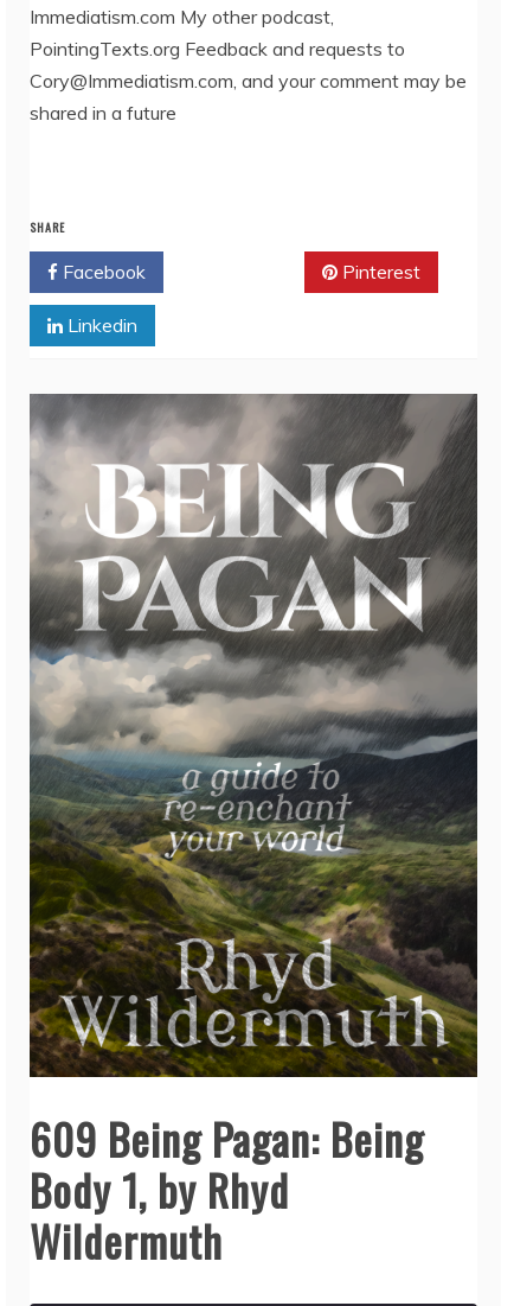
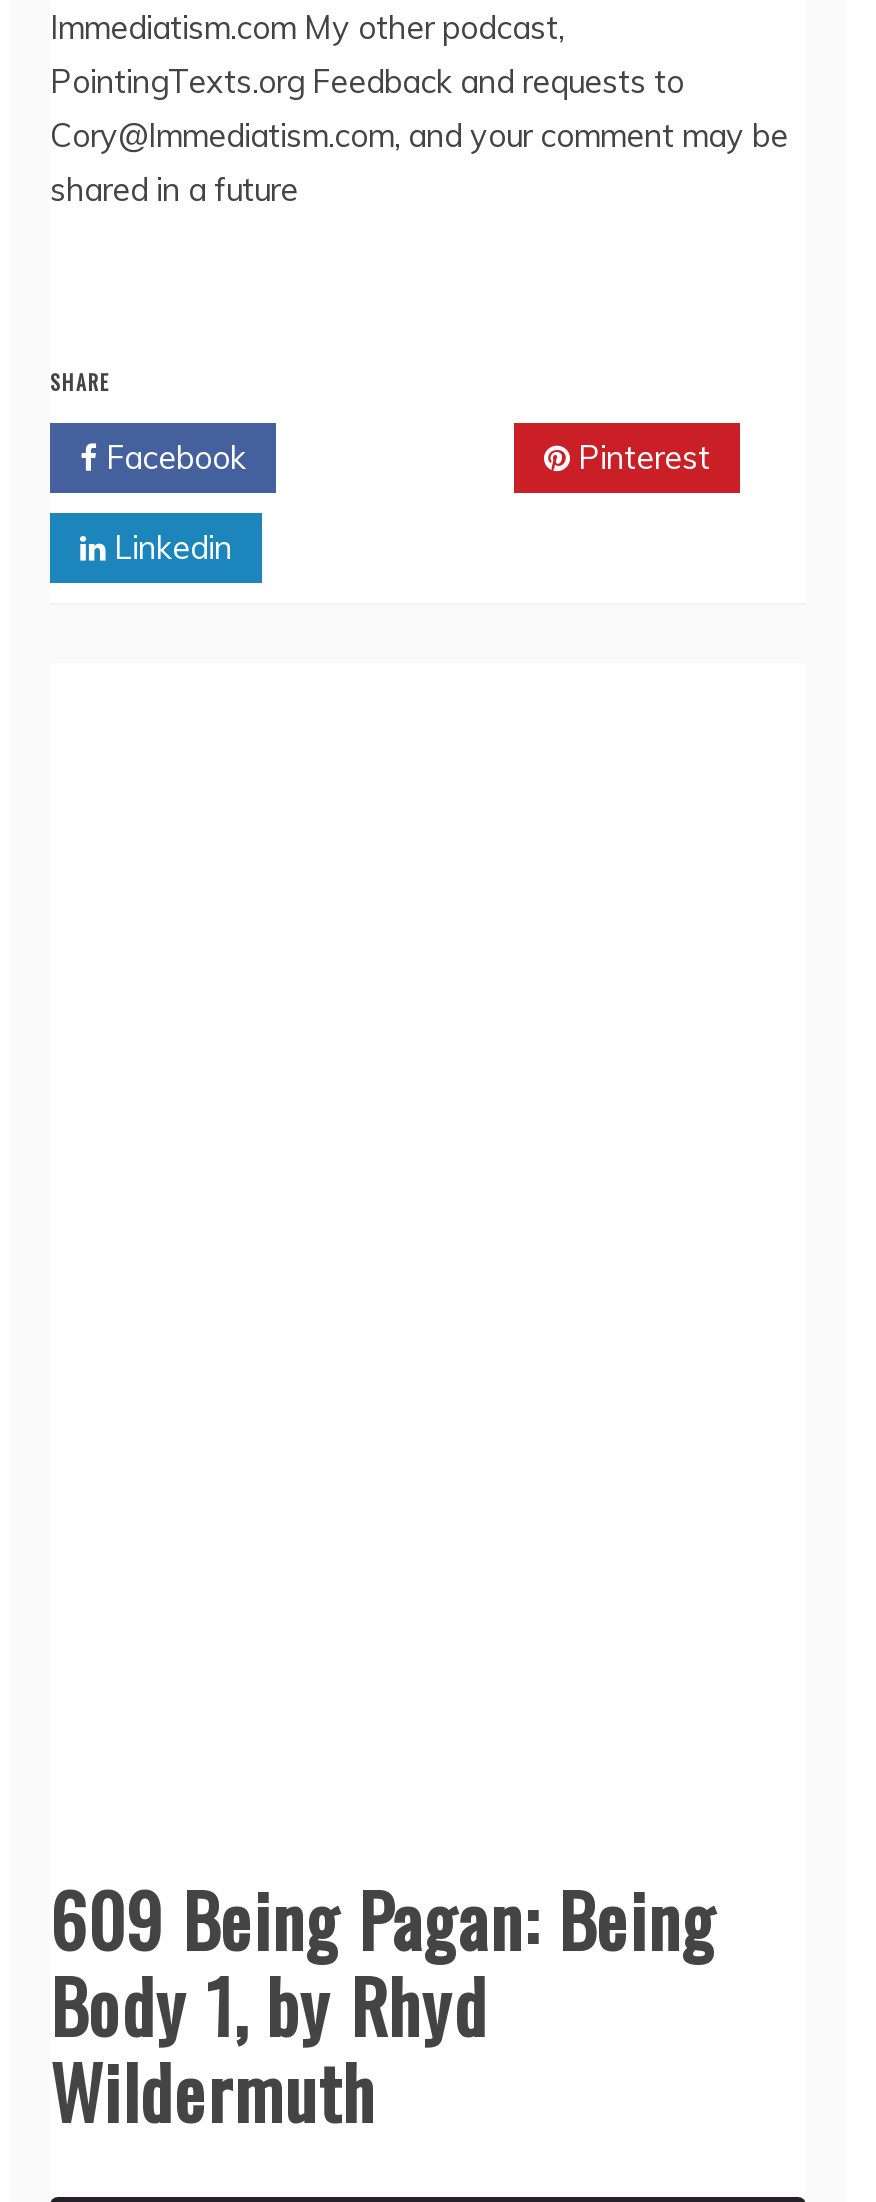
[28,393,478,1078] [image] -> none

